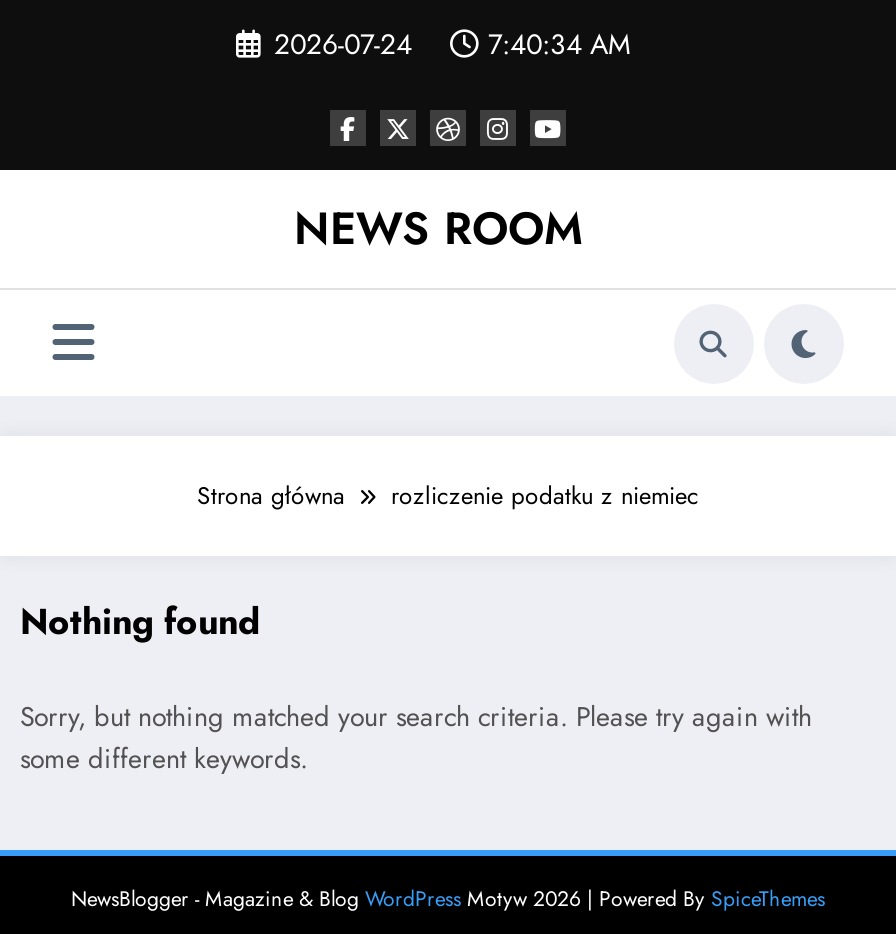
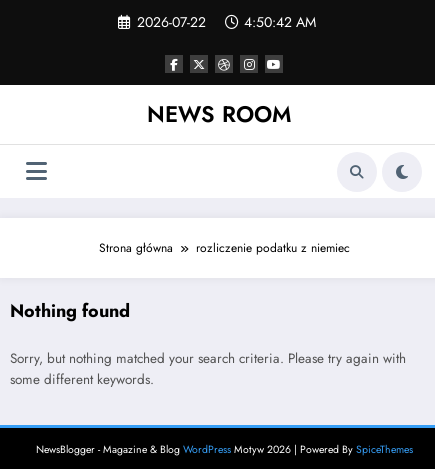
[274,24,412,64] 2026-07-24 -> [136,12,205,32] 2026-07-22
[488,24,630,64] 7:40:34 AM -> [243,12,315,32] 4:50:42 AM

